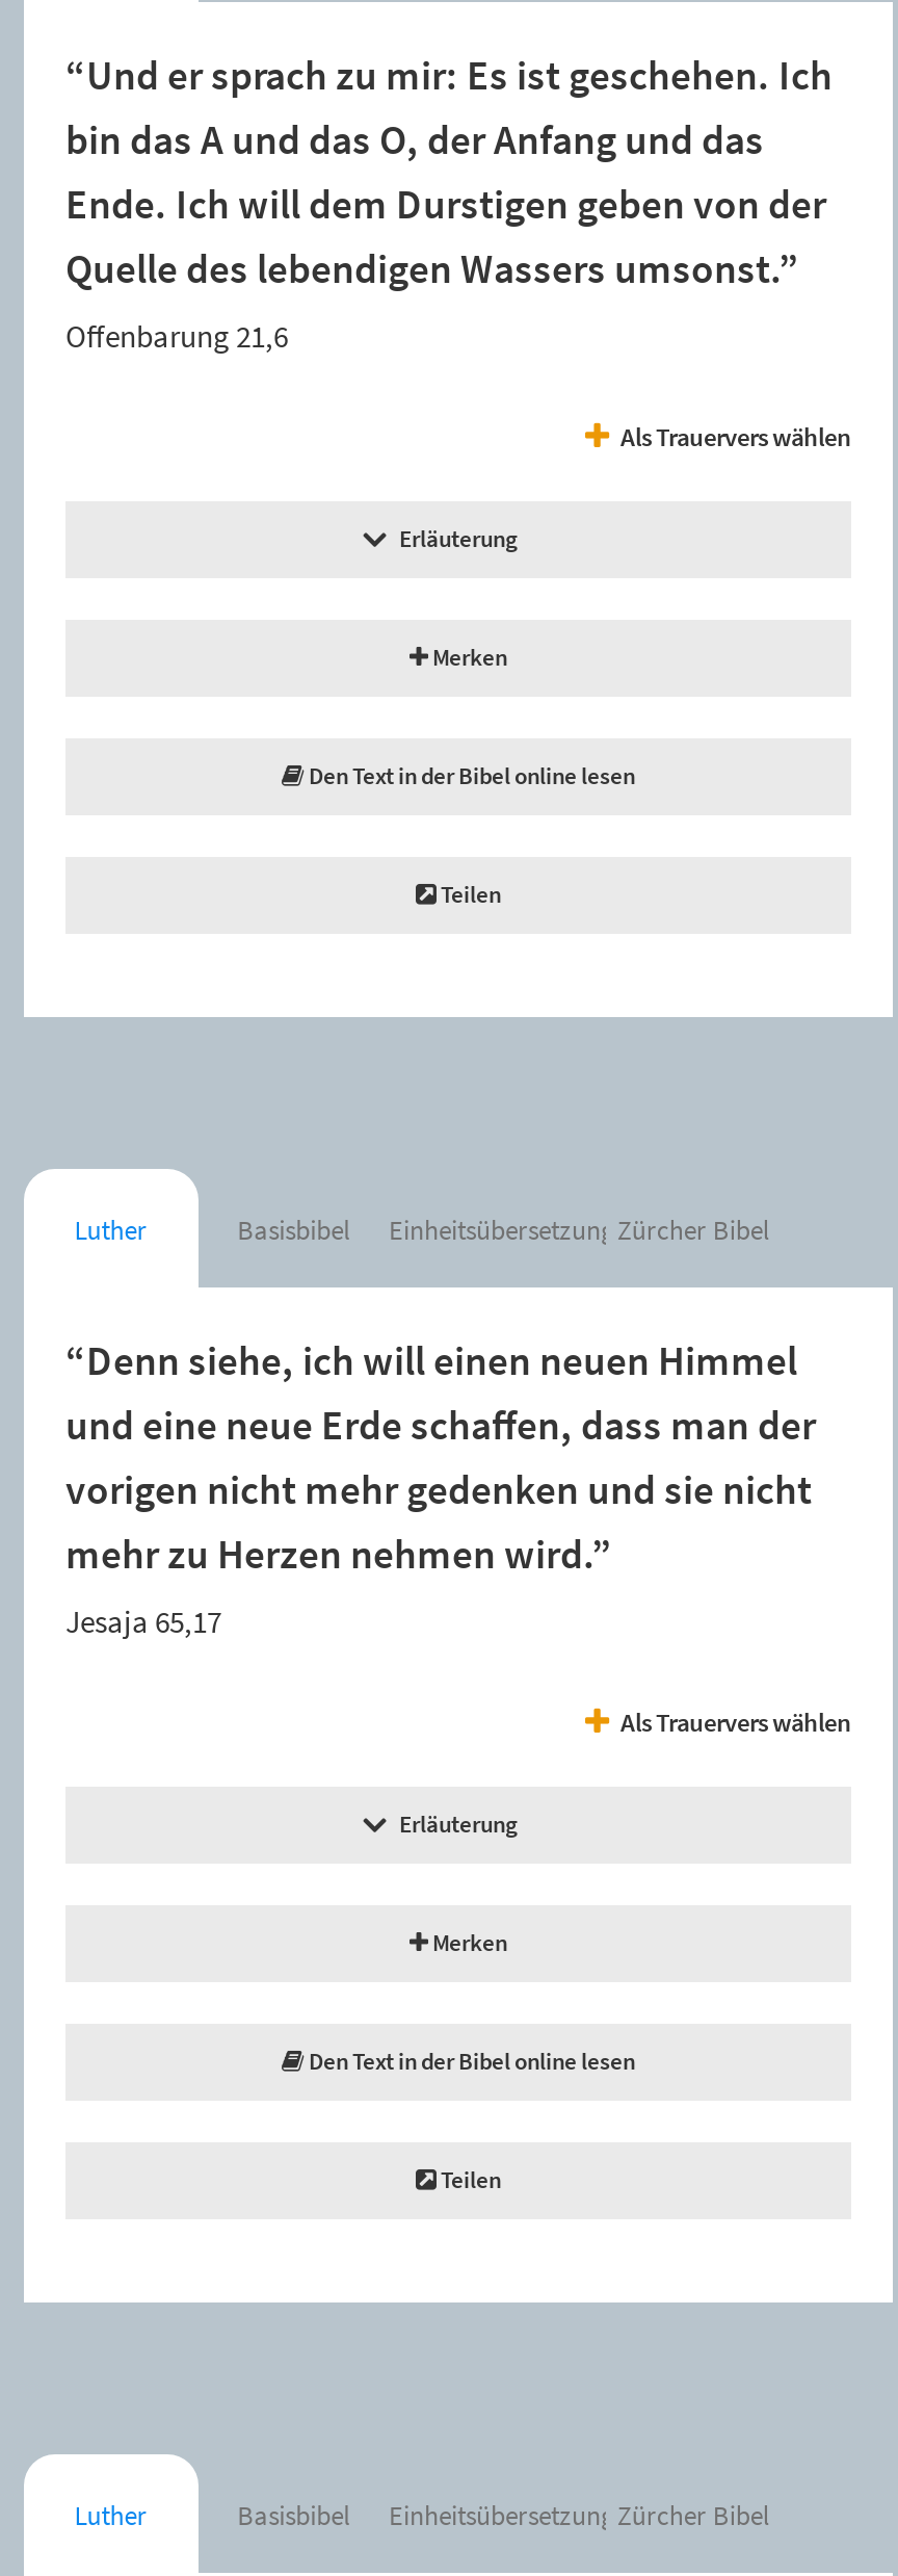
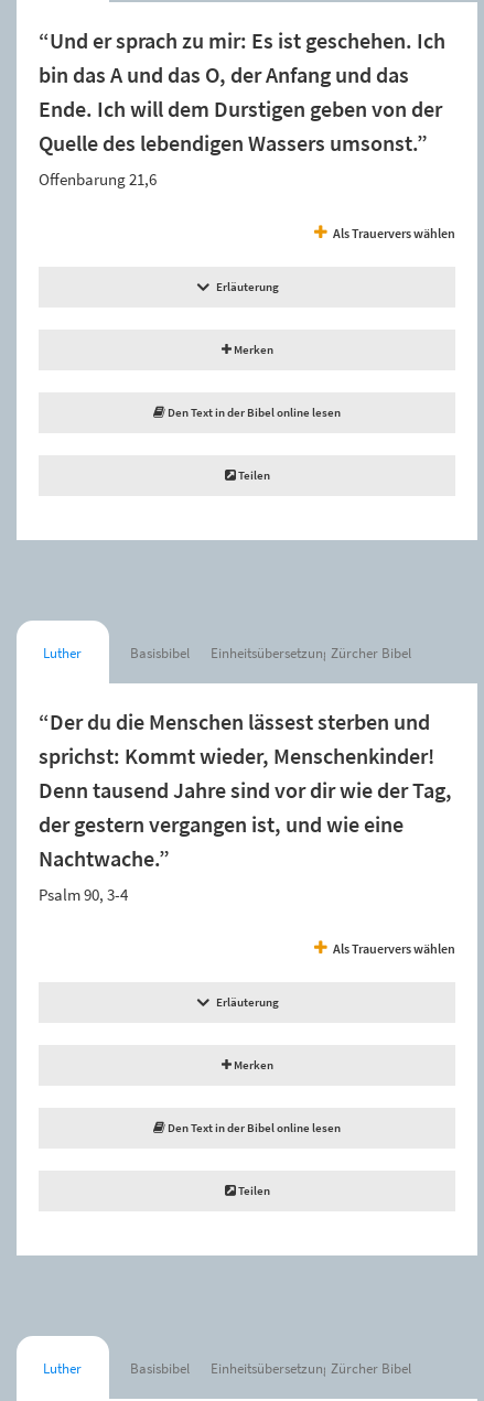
[65,1334,816,1578] “Denn siehe, ich will einen neuen Himmel | und eine neue Erde schaffen, dass man der | vorigen nicht mehr gedenken und sie nicht | mehr zu Herzen nehmen wird.” -> [39,708,452,871] “Der du die Menschen lässest sterben und | sprichst: Kommt wieder, Menschenkinder! | Denn tausend Jahre sind vor dir wie der Tag, | der gestern vergangen ist, und wie eine | Nachtwache.”
[65,1601,221,1640] Jesaja 65,17 -> [39,883,128,904] Psalm 90, 3-4

